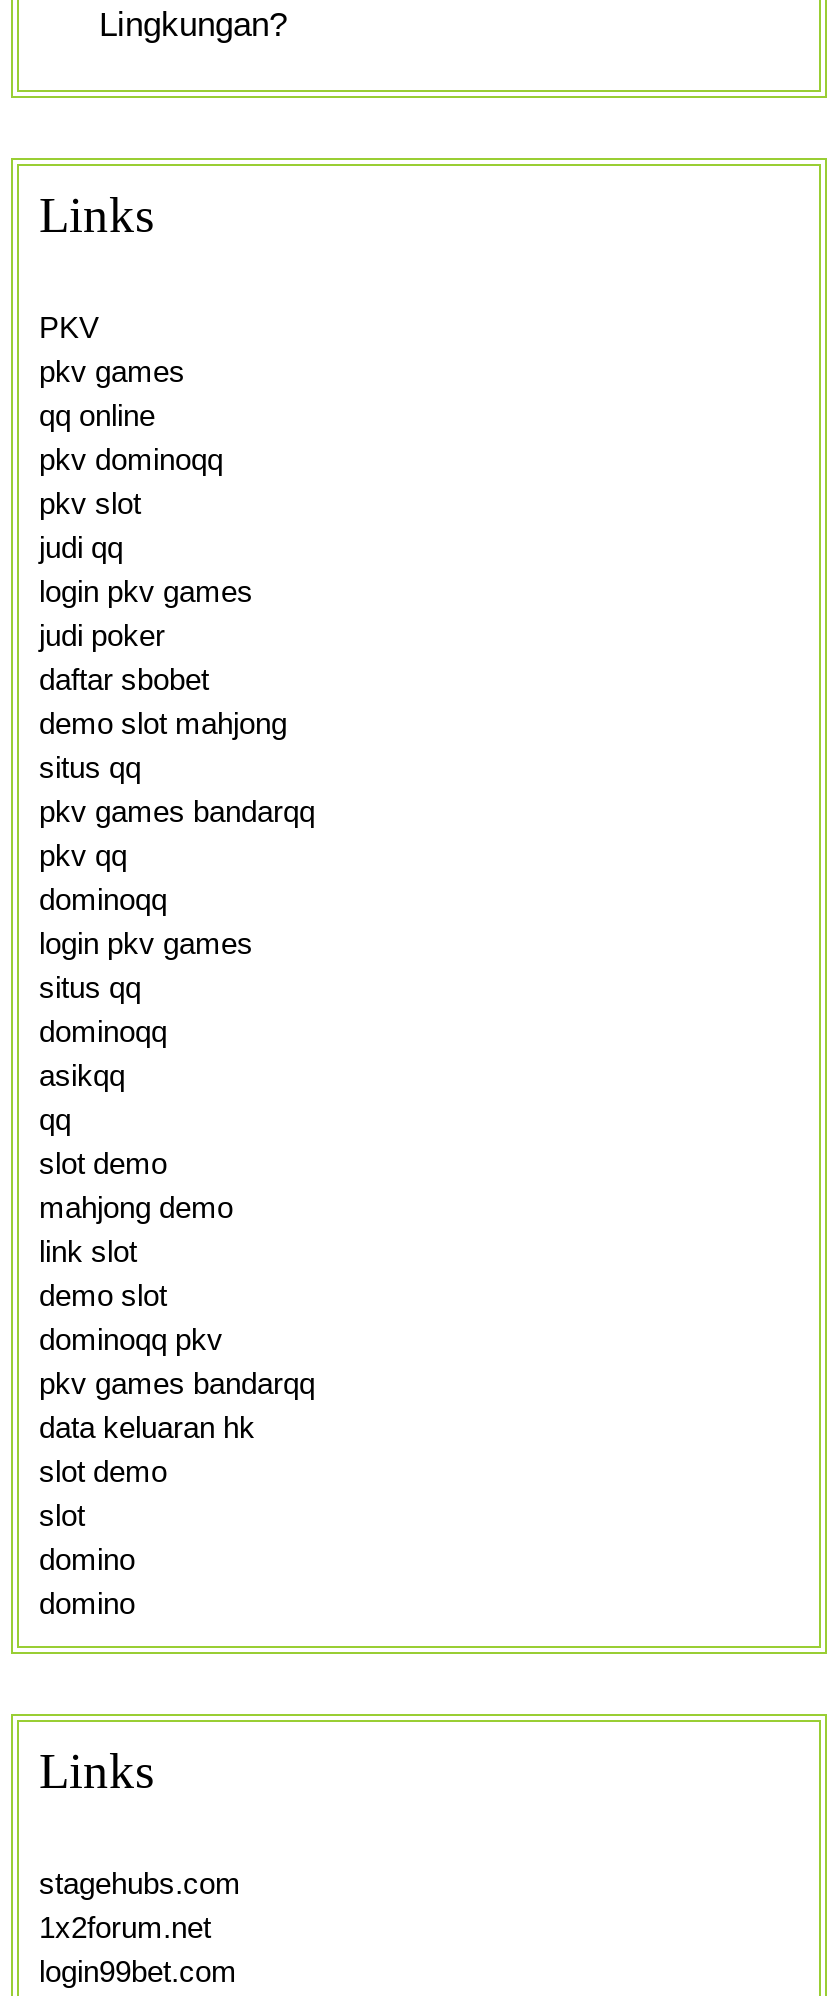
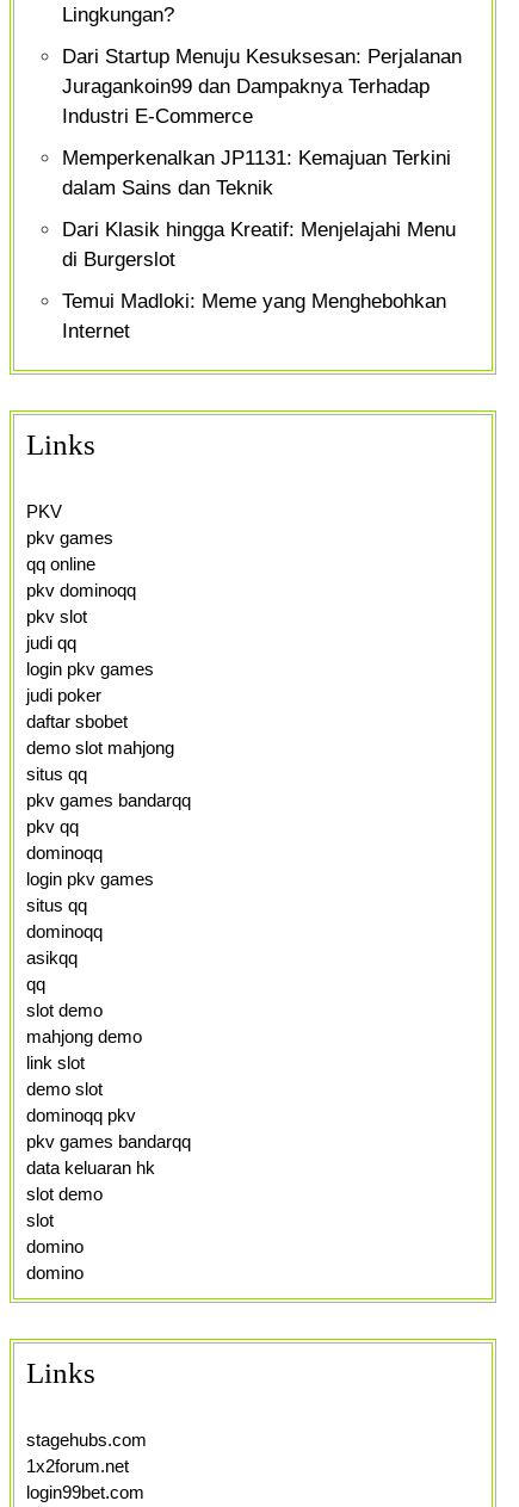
none -> [62,46,462,343] Dari Startup Menuju Kesuksesan: Perjalanan | Juragankoin99 dan Dampaknya Terhadap | Industri E-Commerce | Memperkenalkan JP1131: Kemajuan Terkini | dalam Sains dan Teknik | Dari Klasik hingga Kreatif: Menjelajahi Menu | di Burgerslot | Temui Madloki: Meme yang Menghebohkan | Internet

